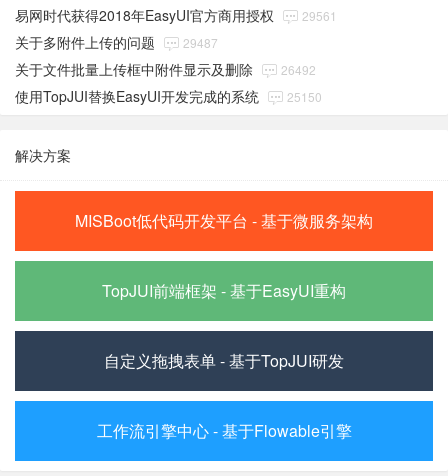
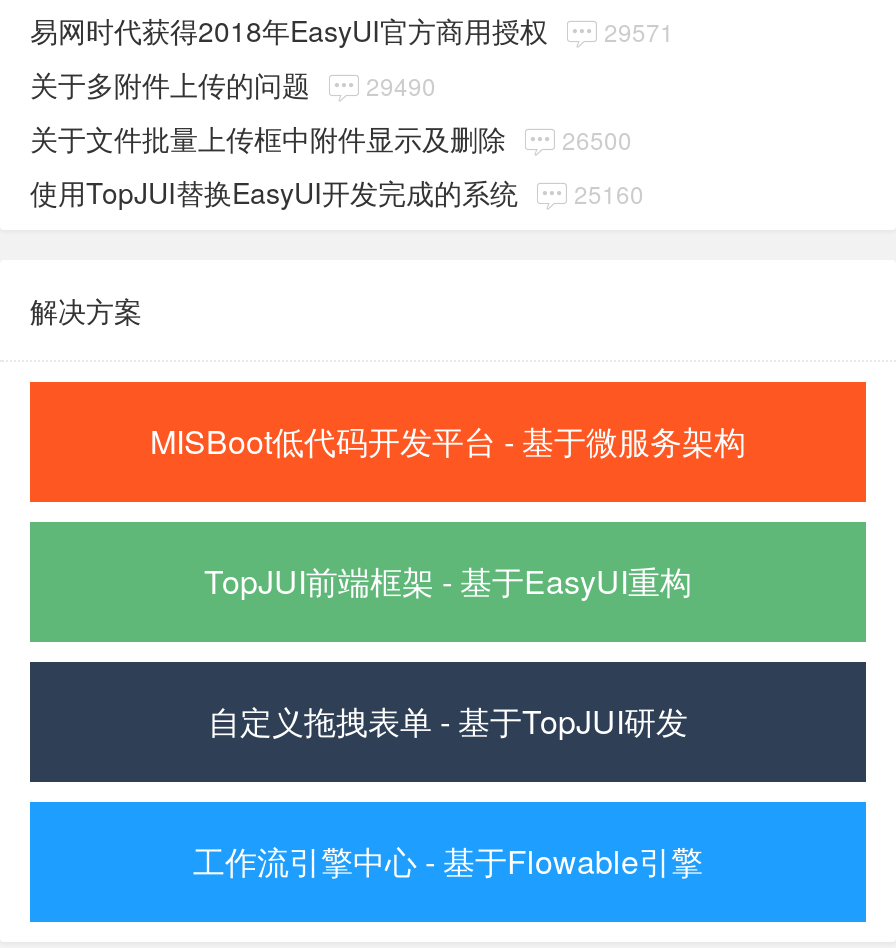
[15,5,337,25] 易网时代获得2018年EasyUI官方商用授权 29561 -> [30,10,674,50] 易网时代获得2018年EasyUI官方商用授权 29571
[15,32,218,52] 关于多附件上传的问题 29487 -> [30,64,436,104] 关于多附件上传的问题 29490
[15,59,316,79] 关于文件批量上传框中附件显示及删除 26492 -> [30,118,632,158] 关于文件批量上传框中附件显示及删除 26500
[15,86,322,106] 使用TopJUI替换EasyUI开发完成的系统 25150 -> [30,172,644,212] 使用TopJUI替换EasyUI开发完成的系统 25160

